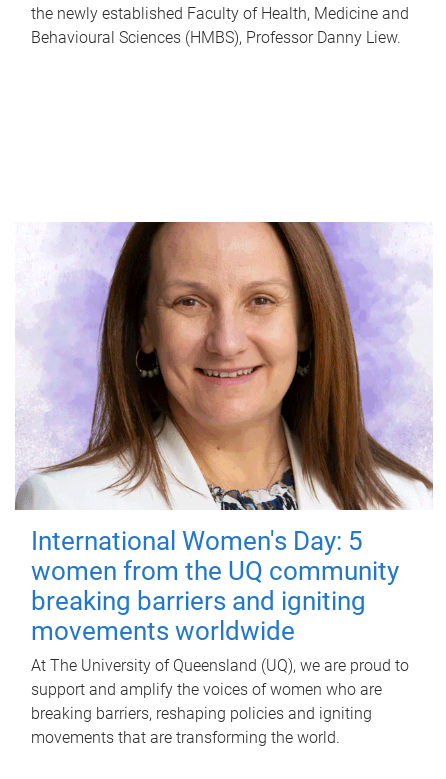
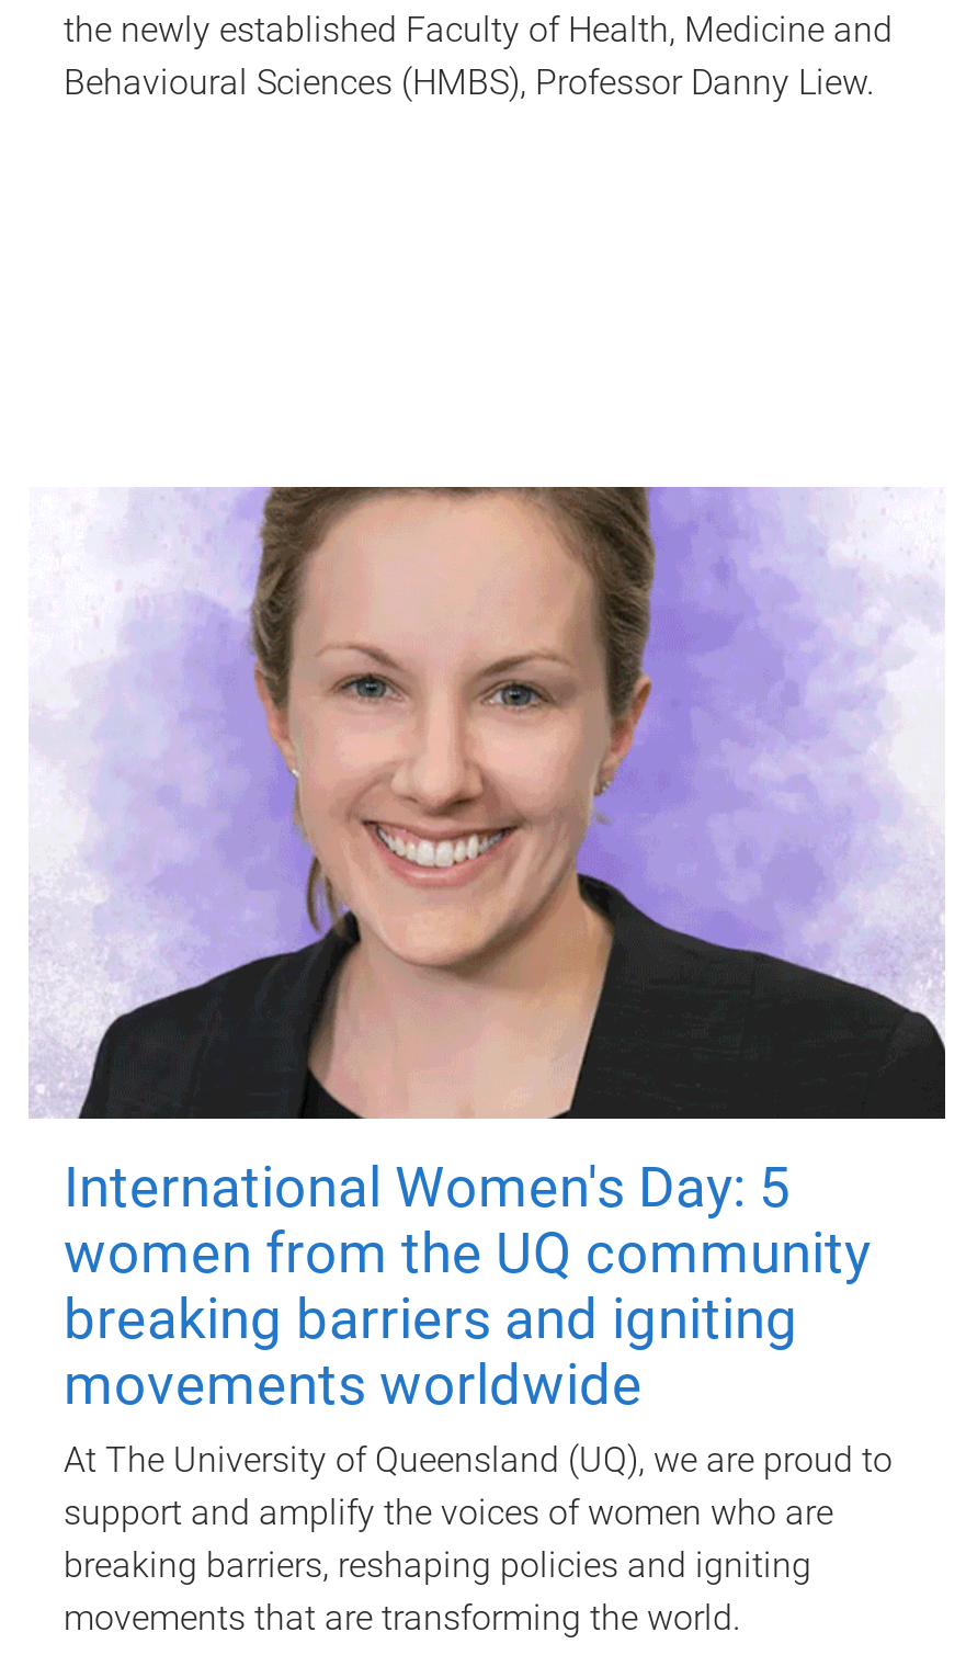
[15,221,434,511] [image] -> [31,485,947,1121] [image]

